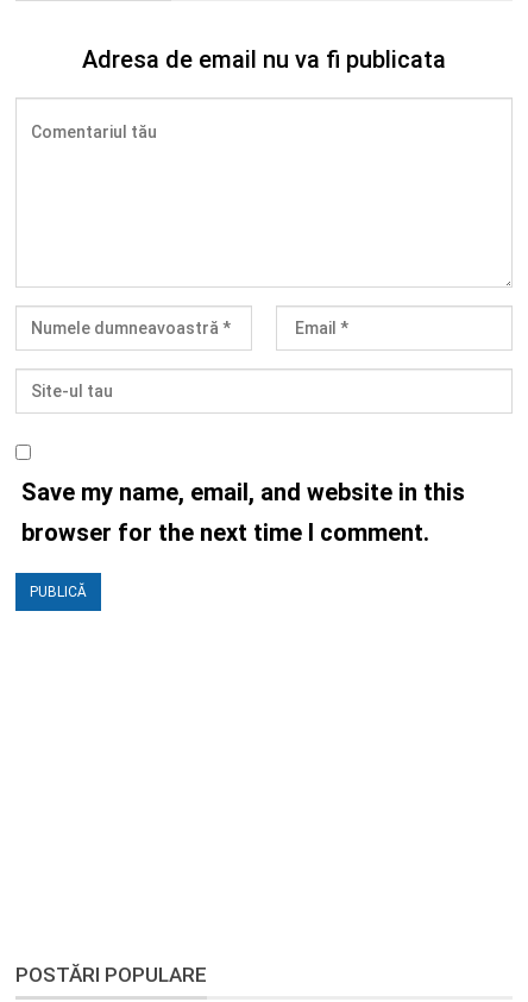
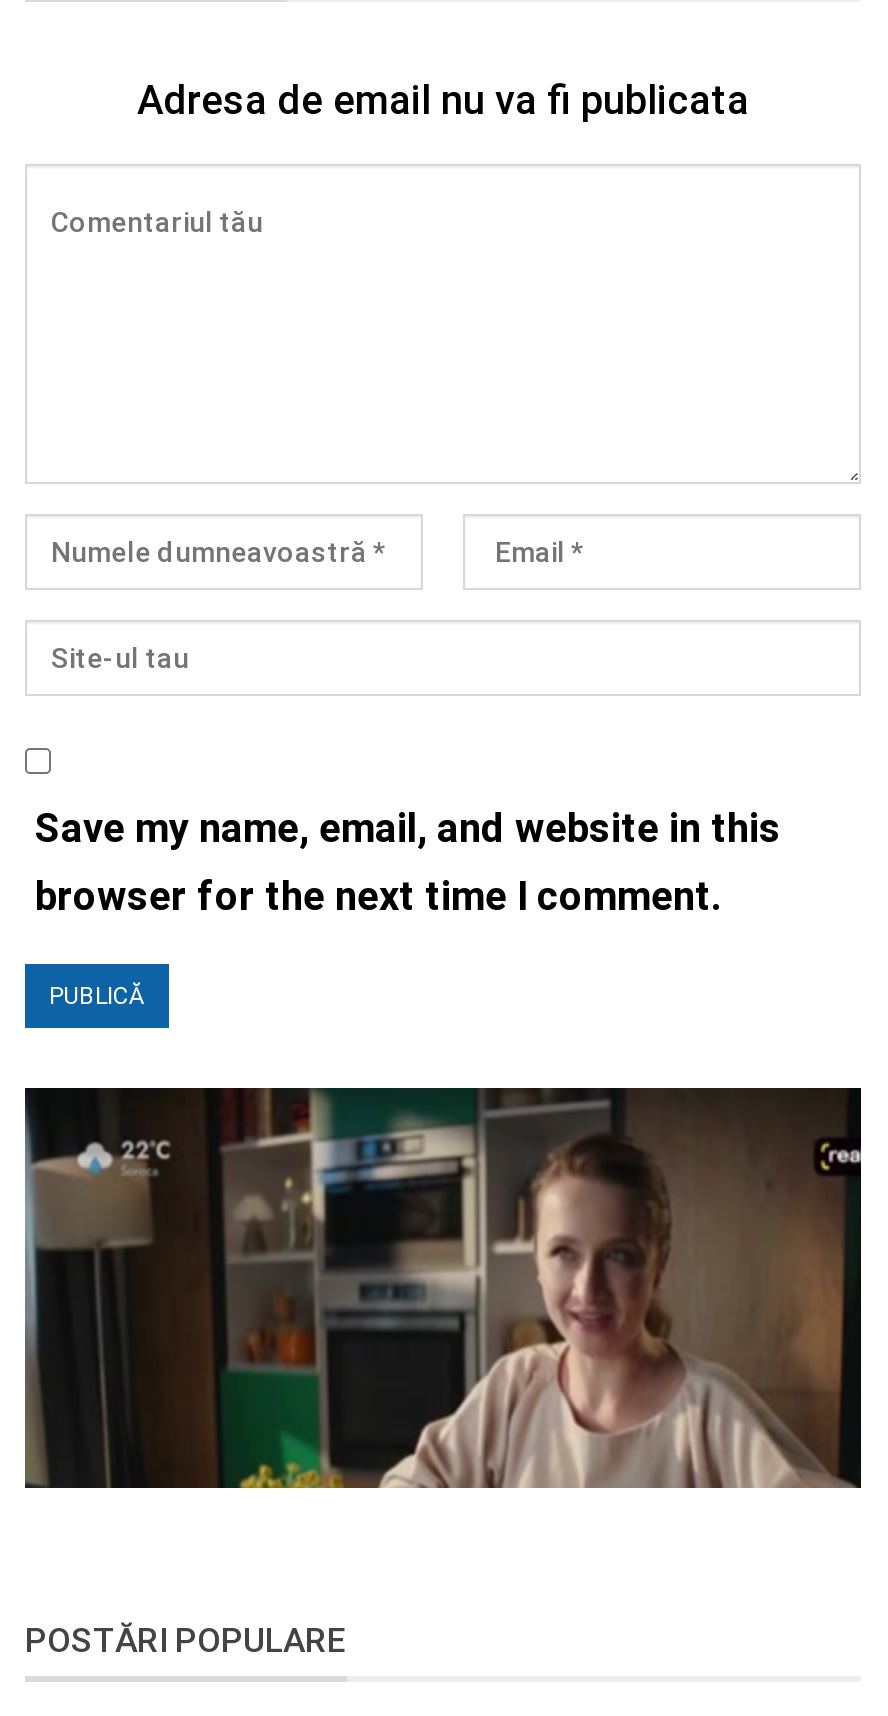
none -> [23,1086,863,1490] [image]

